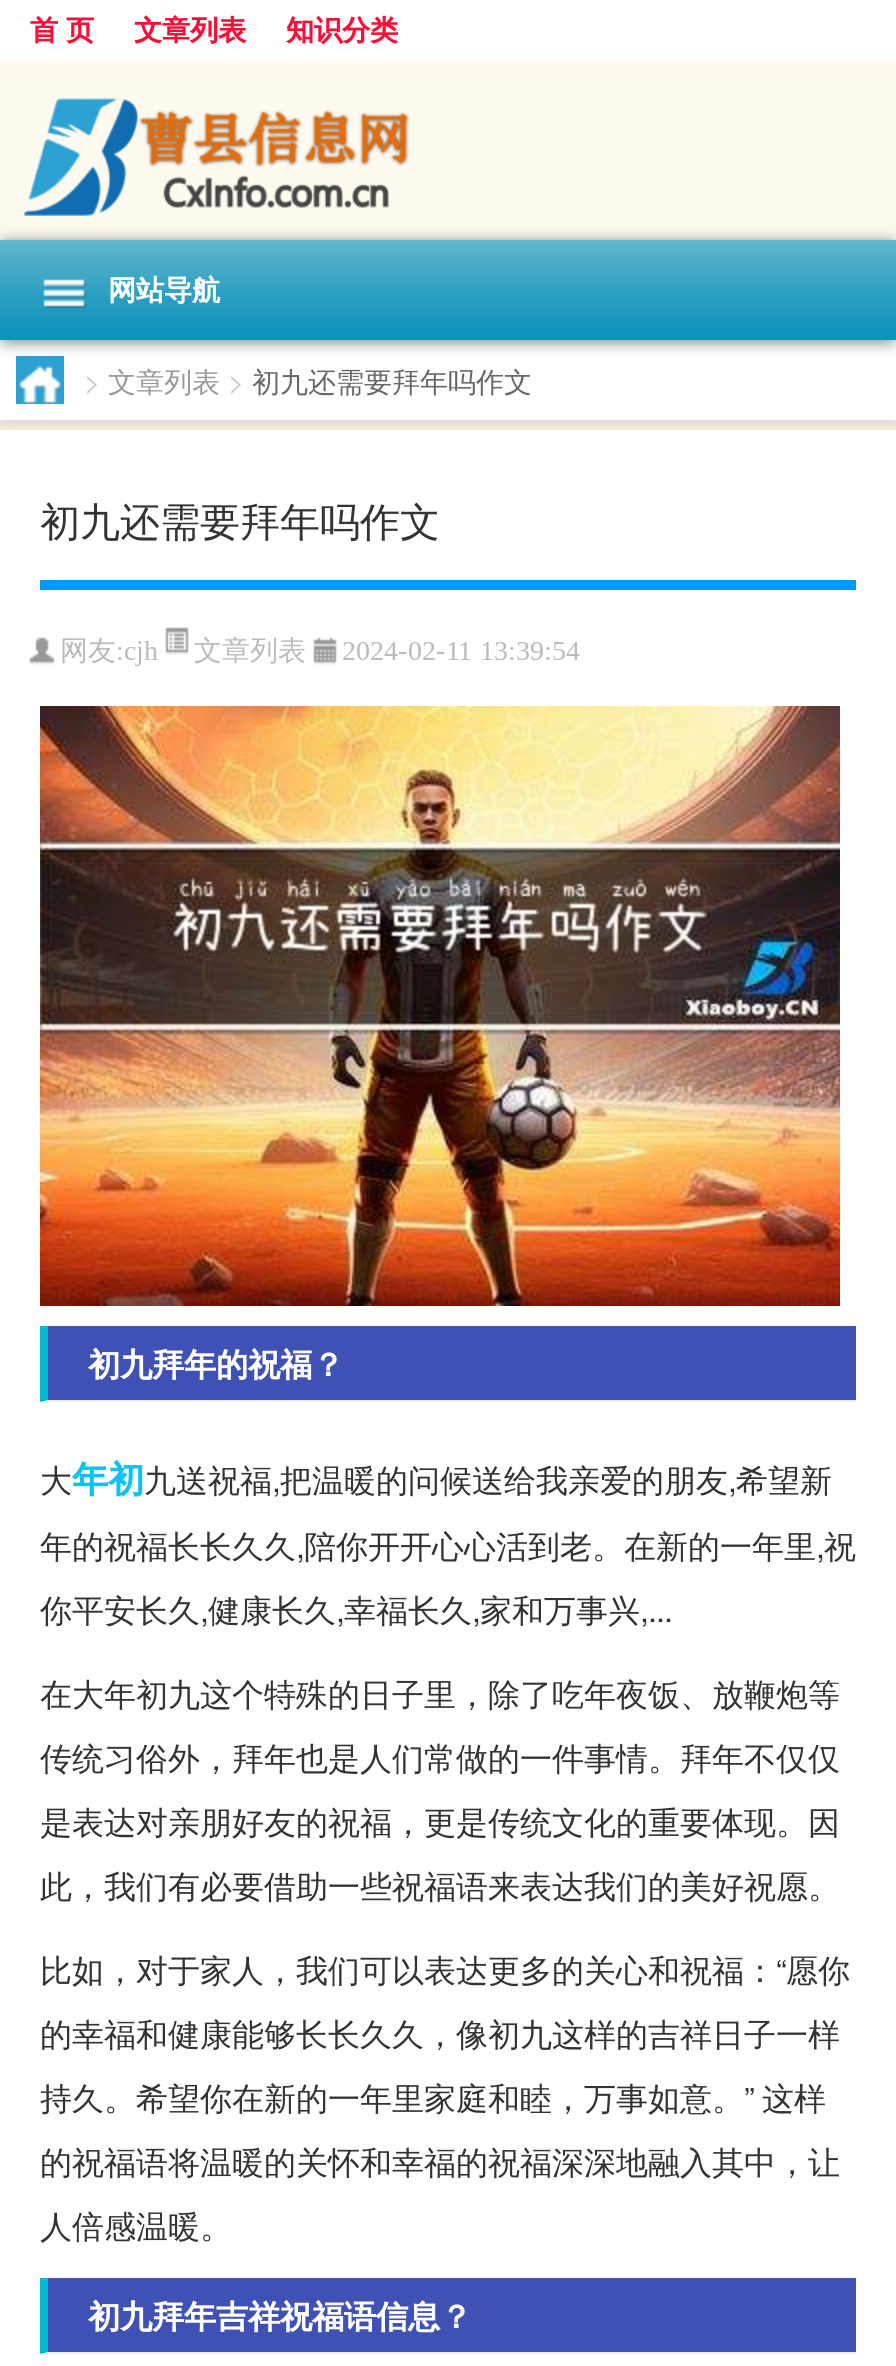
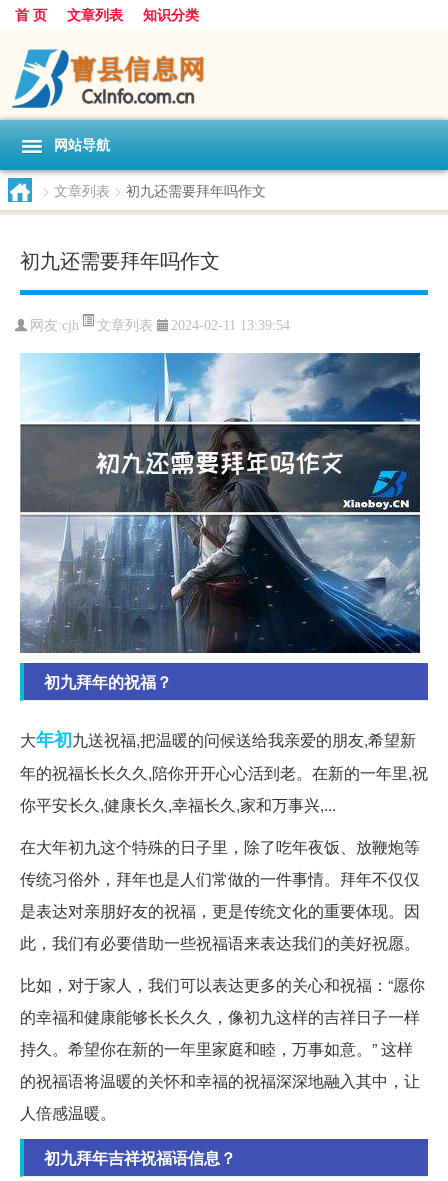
[38,704,842,1308] [image] -> [19,352,421,654] [image]

